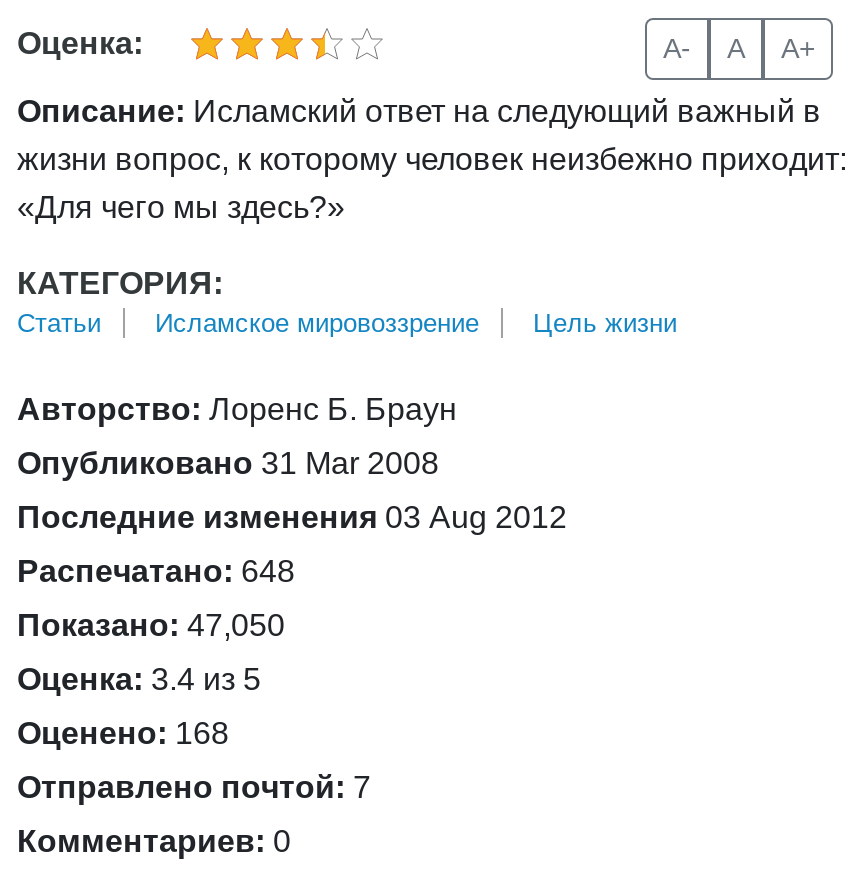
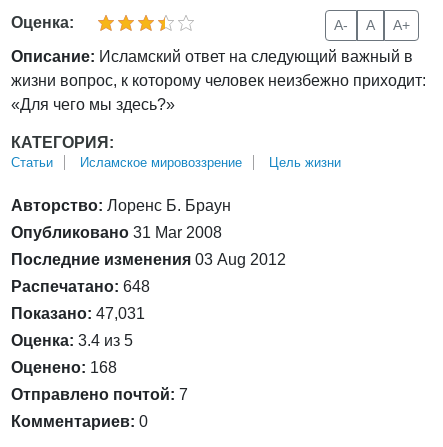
[17,607,285,641] Показано: 47,050 -> [11,304,145,321] Показано: 47,031

